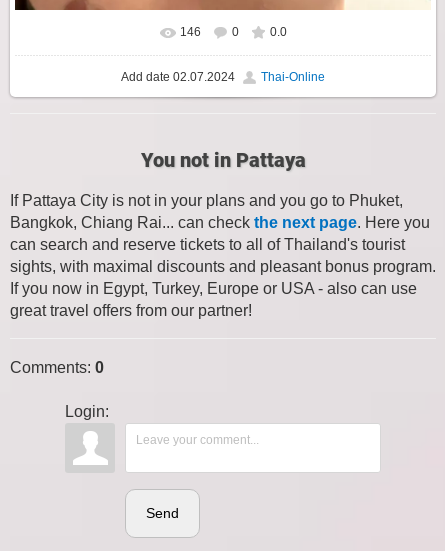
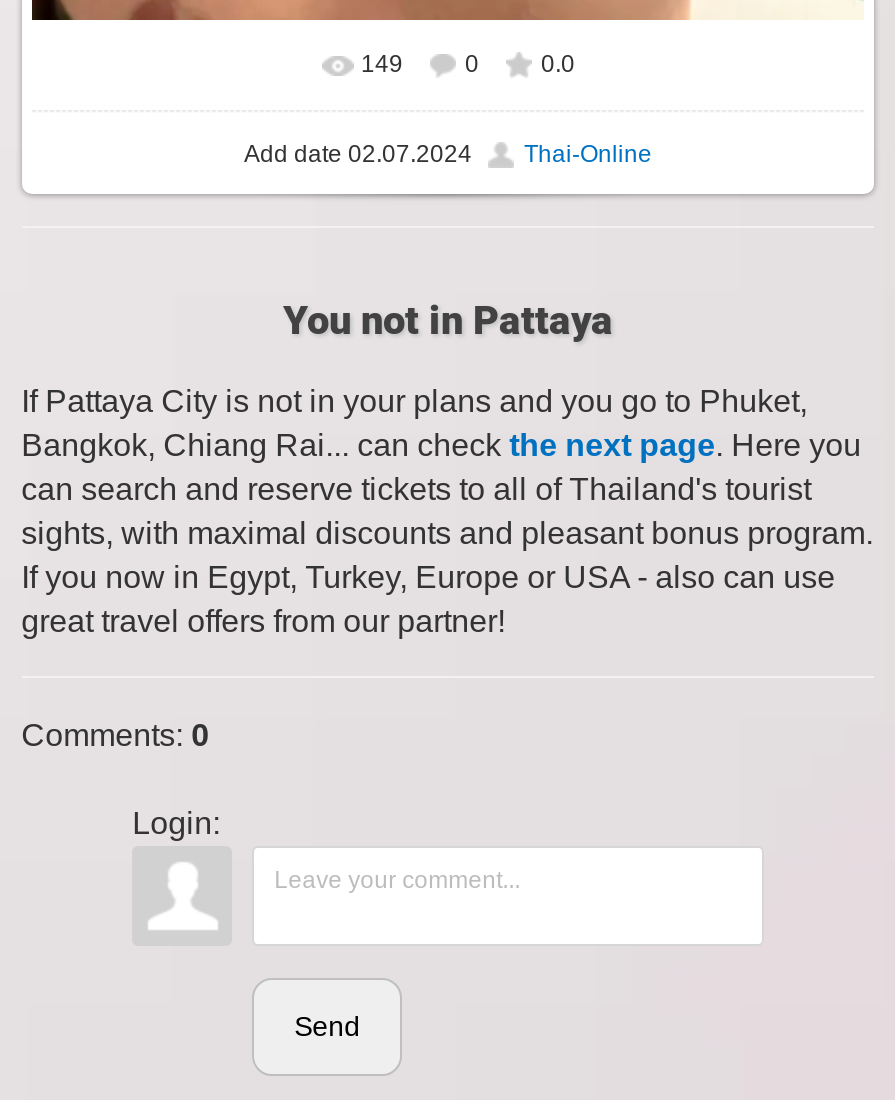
[179,25,200,39] 146 -> [361,50,403,78] 149

